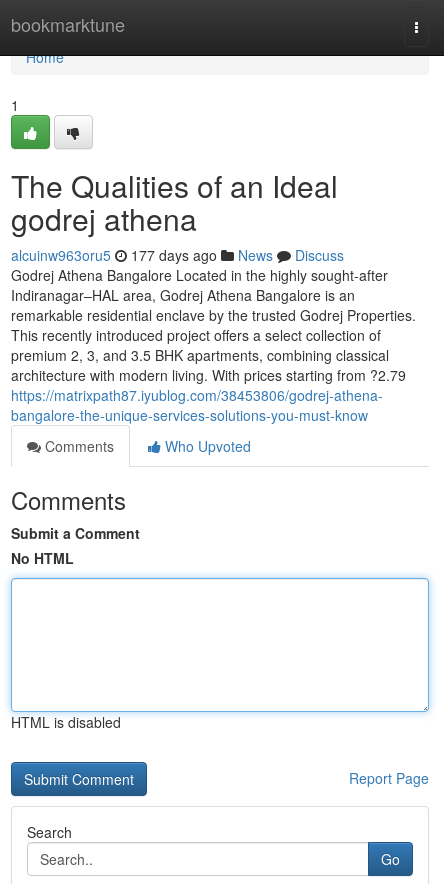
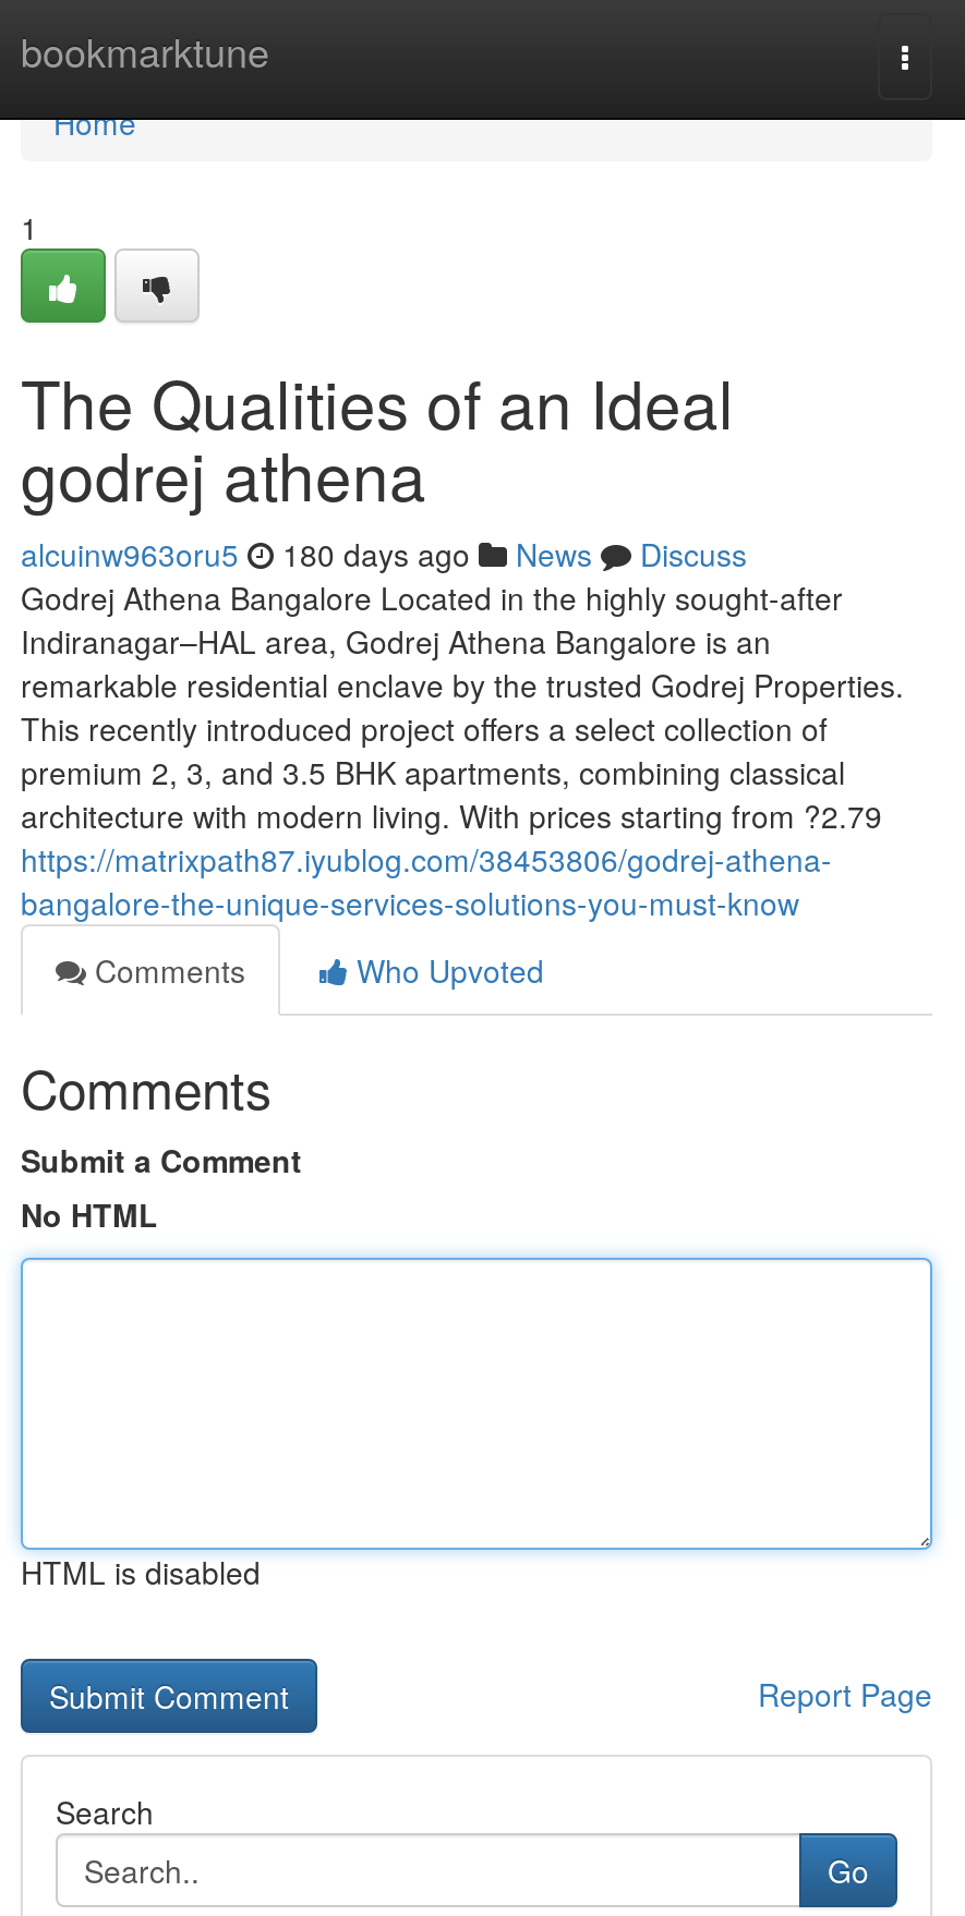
[11,245,344,265] alcuinw963oru5 177 days ago News Discuss -> [21,532,747,575] alcuinw963oru5 180 days ago News Discuss

